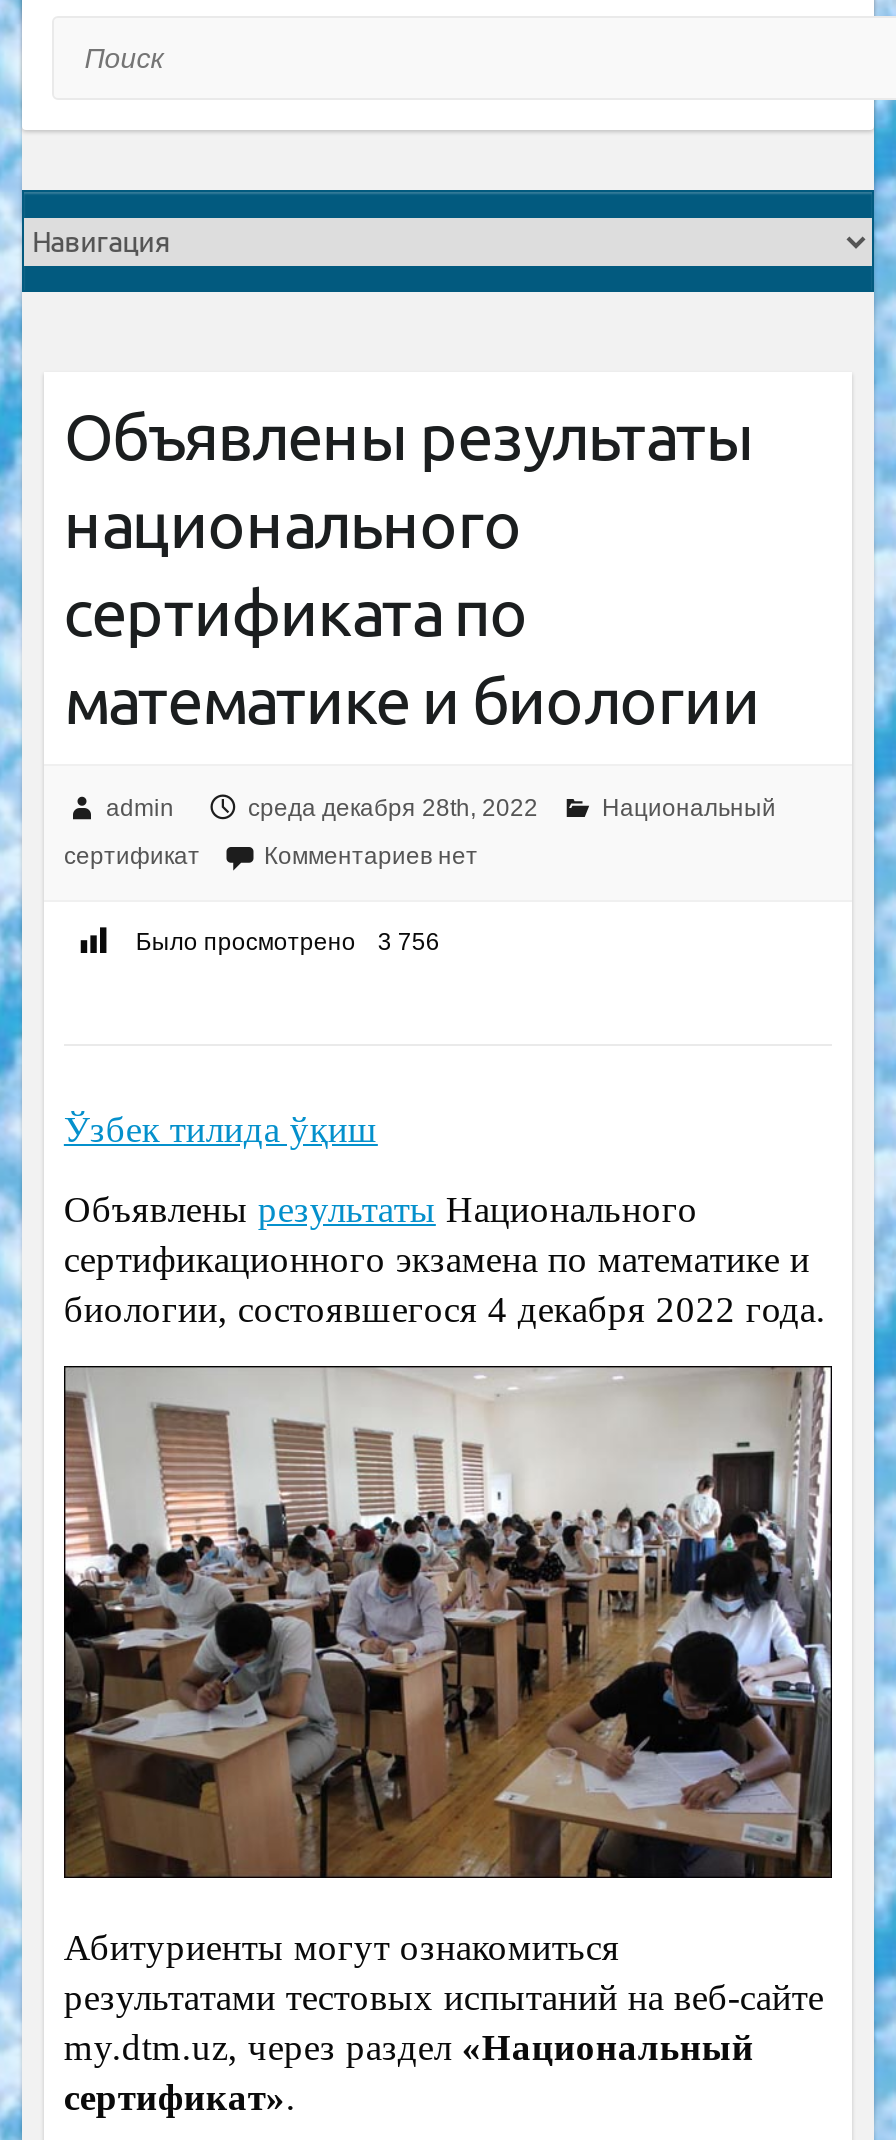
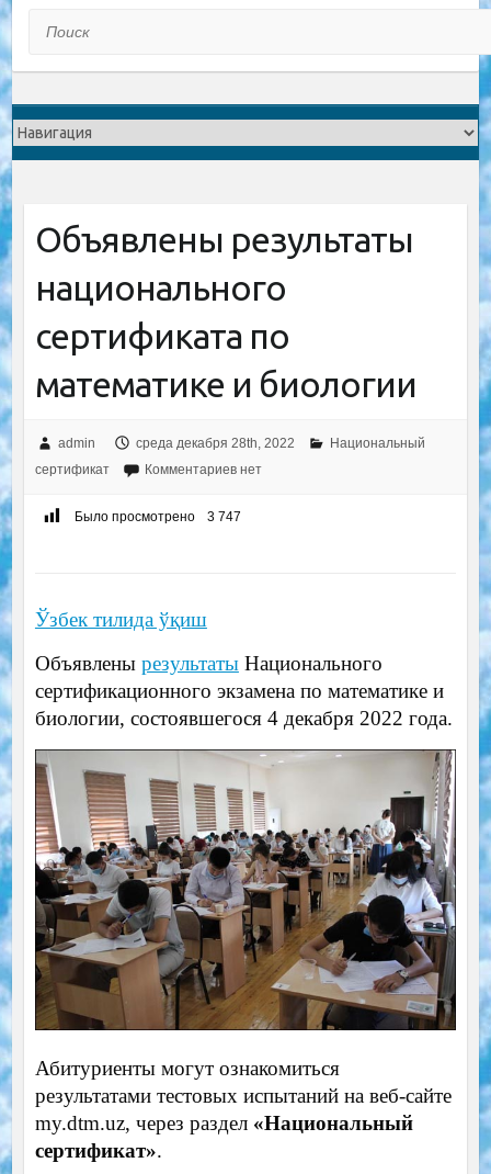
[136,928,440,956] Было просмотрено 3 756 -> [74,509,241,525] Было просмотрено 3 747

